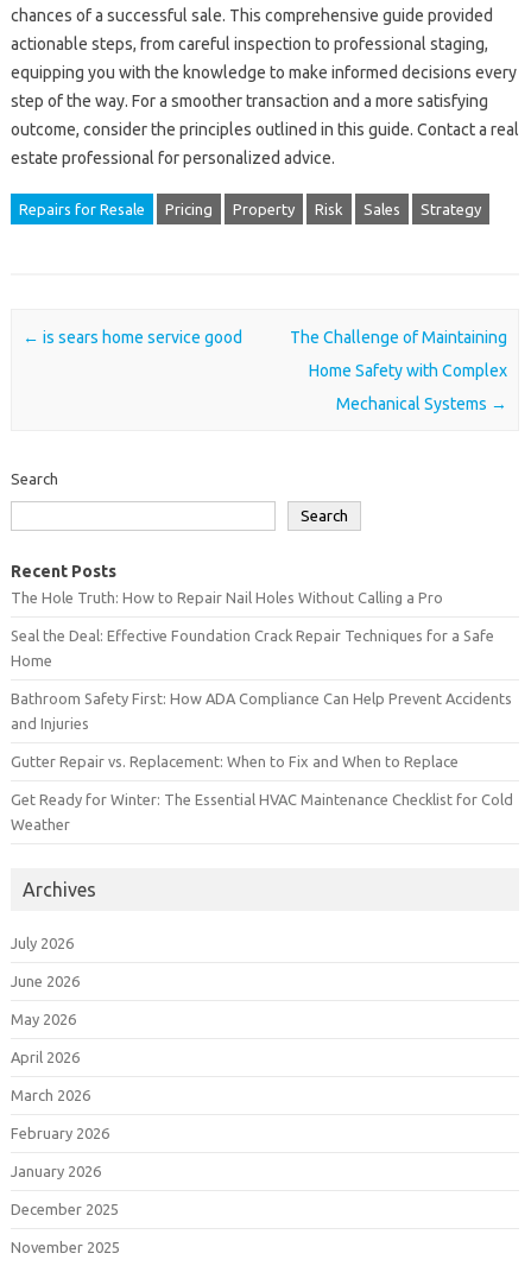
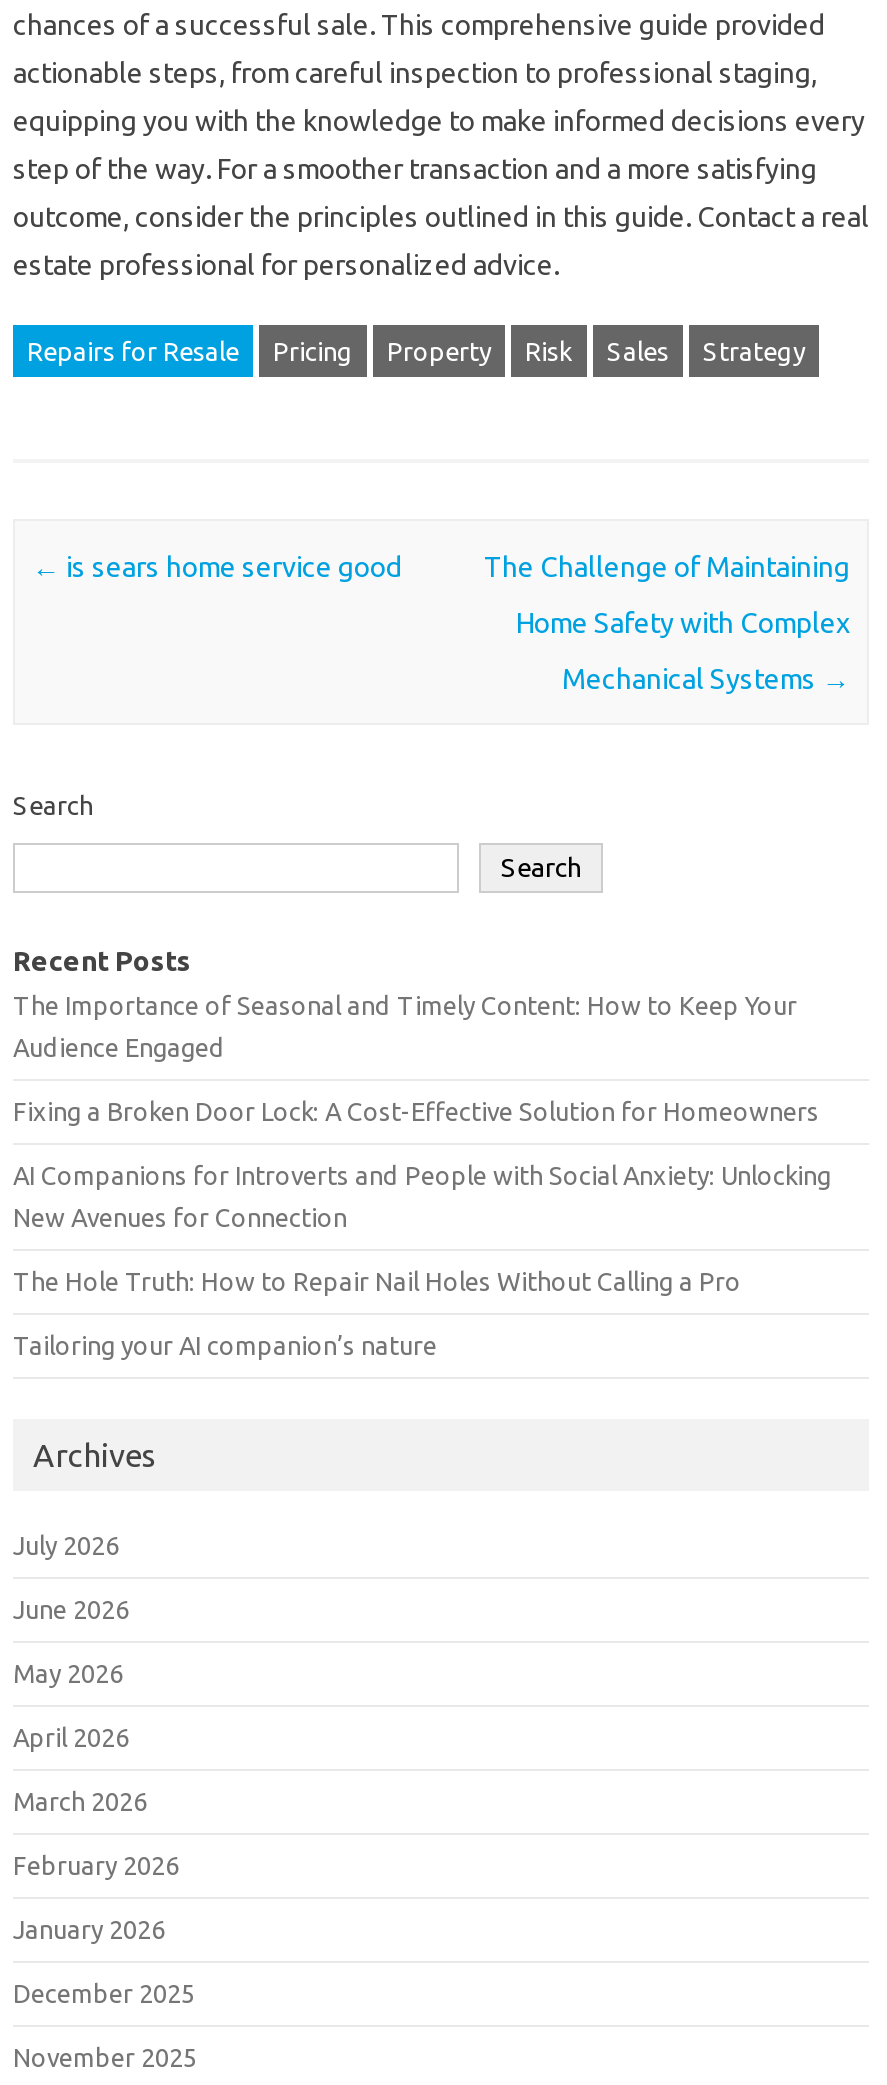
none -> [13,991,831,1231] The Importance of Seasonal and Timely Content: How to Keep Your | Audience Engaged | Fixing a Broken Door Lock: A Cost-Effective Solution for Homeowners | AI Companions for Introverts and People with Social Anxiety: Unlocking | New Avenues for Connection
moved [11,589,443,606] -> [13,1267,741,1295]: The Hole Truth: How to Repair Nail Holes Without Calling a Pro
[11,627,513,833] Seal the Deal: Effective Foundation Crack Repair Techniques for a Safe | Home | Bathroom Safety First: How ADA Compliance Can Help Prevent Accidents | and Injuries | Gutter Repair vs. Replacement: When to Fix and When to Replace | Get Ready for Winter: The Essential HVAC Maintenance Checklist for Cold | Weather -> [13,1331,437,1359] Tailoring your AI companion’s nature

